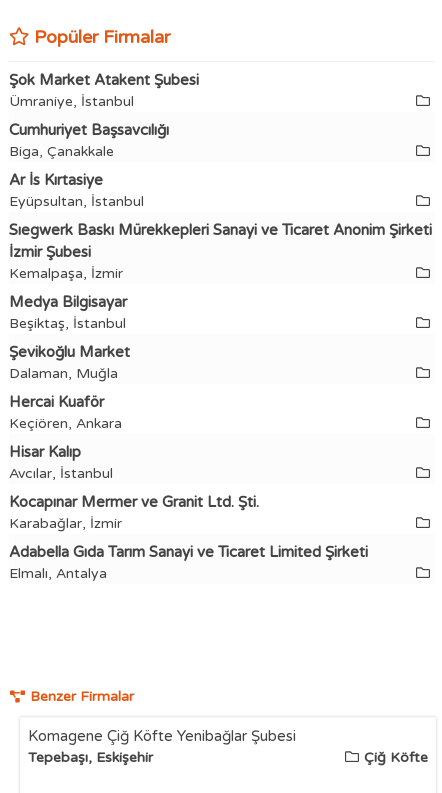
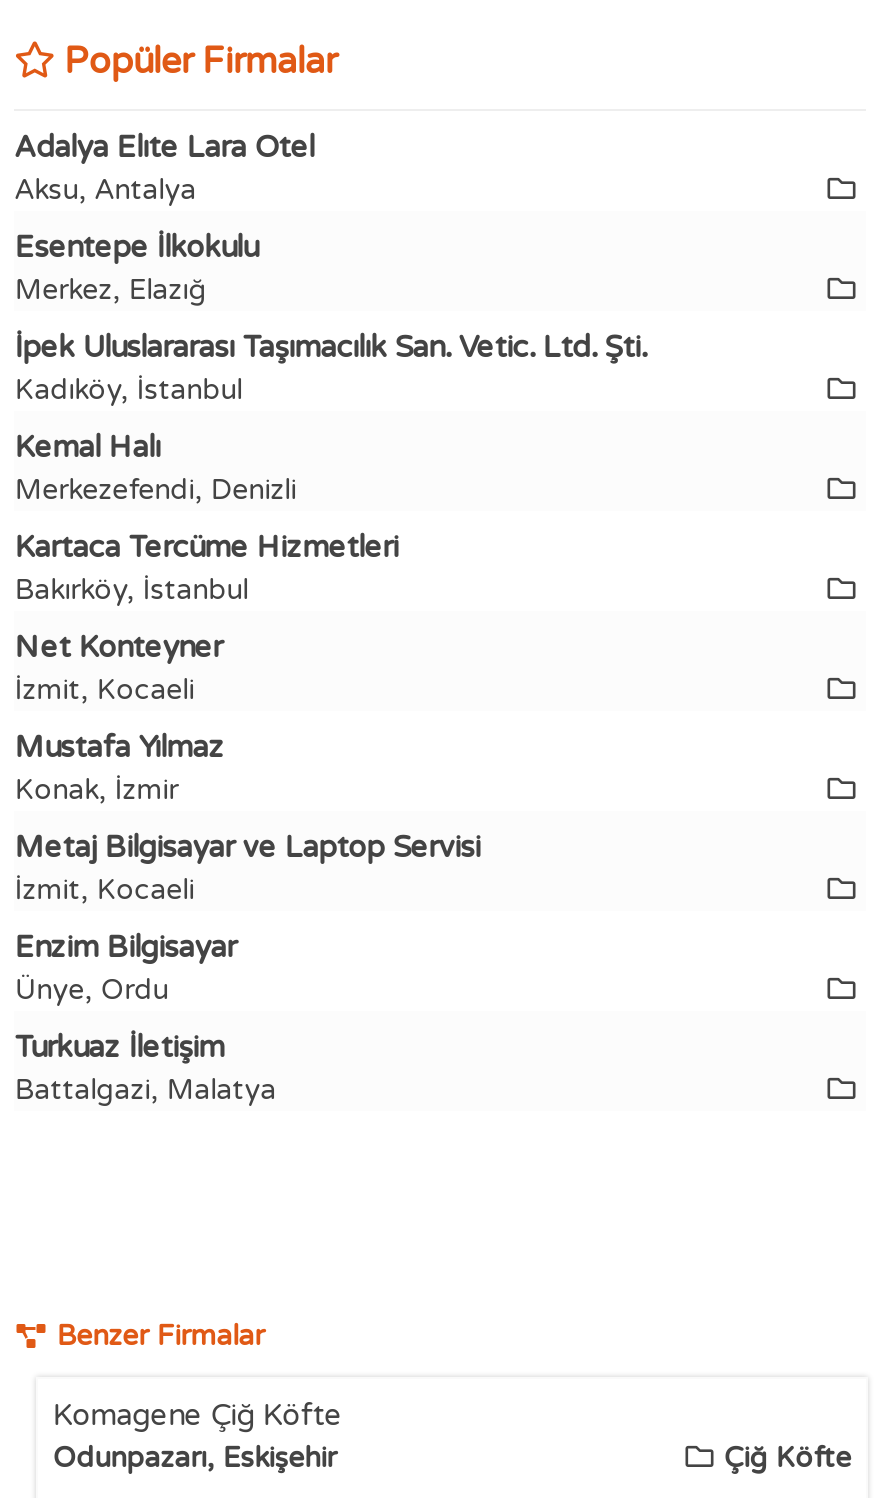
[9,71,199,110] Şok Market Atakent Şubesi | Ümraniye, İstanbul -> [14,129,314,207] Adalya Elıte Lara Otel | Aksu, Antalya
[9,121,169,160] Cumhuriyet Başsavcılığı | Biga, Çanakkale -> [14,229,258,307] Esentepe İlkokulu | Merkez, Elazığ
[9,171,144,210] Ar İs Kırtasiye | Eyüpsultan, İstanbul -> [14,329,646,407] İpek Uluslararası Taşımacılık San. Vetic. Ltd. Şti. | Kadıköy, İstanbul
[9,221,432,282] Sıegwerk Baskı Mürekkepleri Sanayi ve Ticaret Anonim Şirketi | İzmir Şubesi | Kemalpaşa, İzmir -> [14,429,296,507] Kemal Halı | Merkezefendi, Denizli
[9,293,127,332] Medya Bilgisayar | Beşiktaş, İstanbul -> [14,529,398,607] Kartaca Tercüme Hizmetleri | Bakırköy, İstanbul
[9,343,130,382] Şevikoğlu Market | Dalaman, Muğla -> [14,629,222,707] Net Konteyner | İzmit, Kocaeli
[9,393,122,432] Hercai Kuaför | Keçiören, Ankara -> [14,729,224,807] Mustafa Yılmaz | Konak, İzmir
[9,443,113,482] Hisar Kalıp | Avcılar, İstanbul -> [14,829,480,907] Metaj Bilgisayar ve Laptop Servisi | İzmit, Kocaeli
[9,493,259,532] Kocapınar Mermer ve Granit Ltd. Şti. | Karabağlar, İzmir -> [14,929,236,1007] Enzim Bilgisayar | Ünye, Ordu
[9,543,368,582] Adabella Gıda Tarım Sanayi ve Ticaret Limited Şirketi | Elmalı, Antalya -> [14,1029,276,1107] Turkuaz İletişim | Battalgazi, Malatya
[28,727,296,766] Komagene Çiğ Köfte Yenibağlar Şubesi | Tepebaşı, Eskişehir -> [52,1397,342,1475] Komagene Çiğ Köfte | Odunpazarı, Eskişehir

